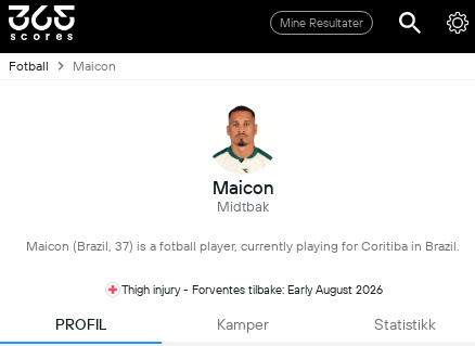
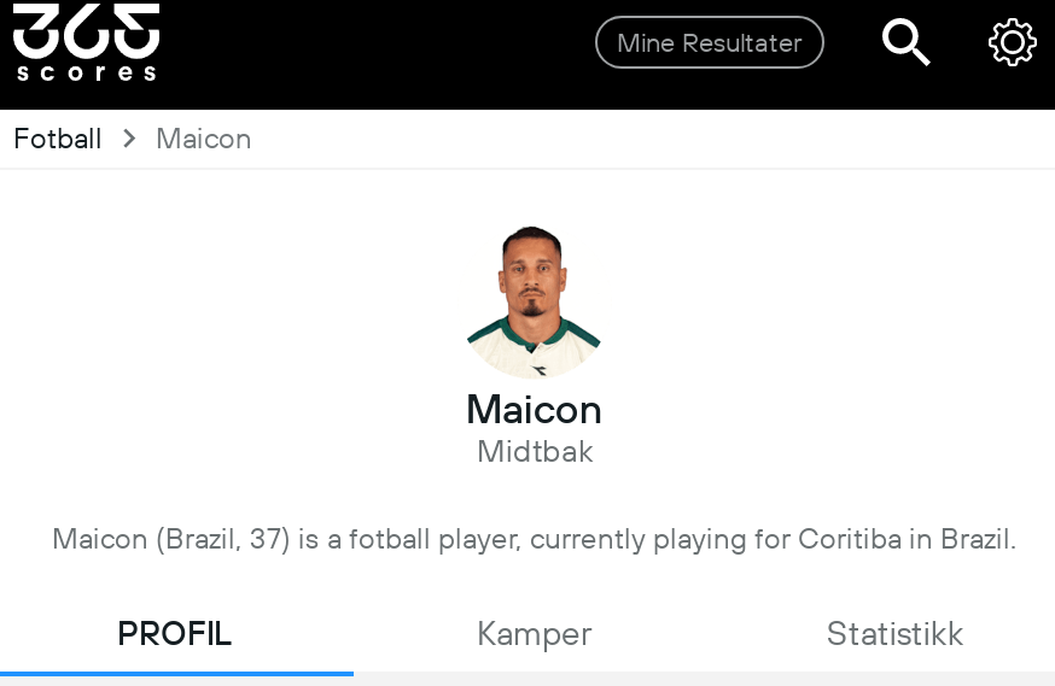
[121,283,382,297] Thigh injury - Forventes tilbake: Early August 2026 -> none

